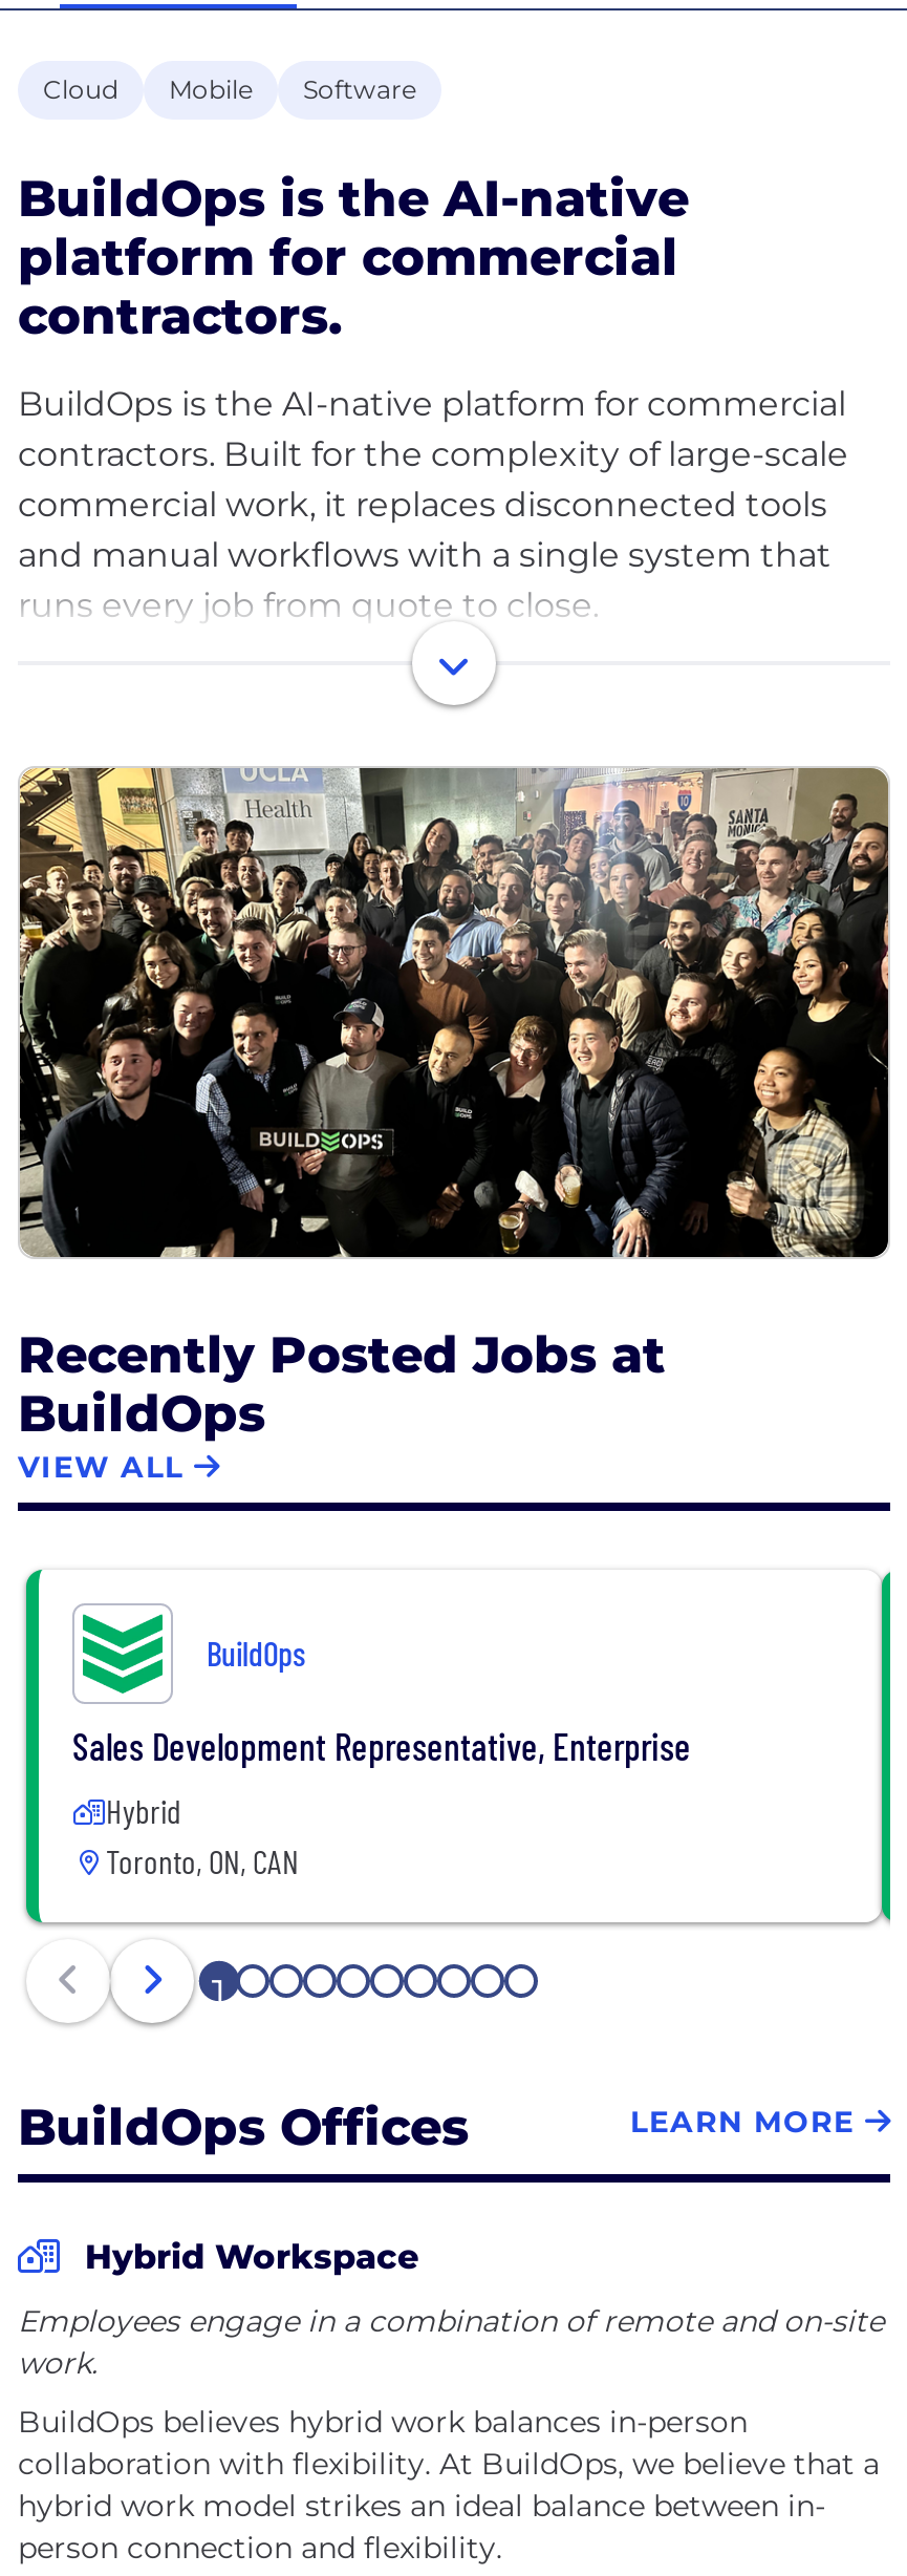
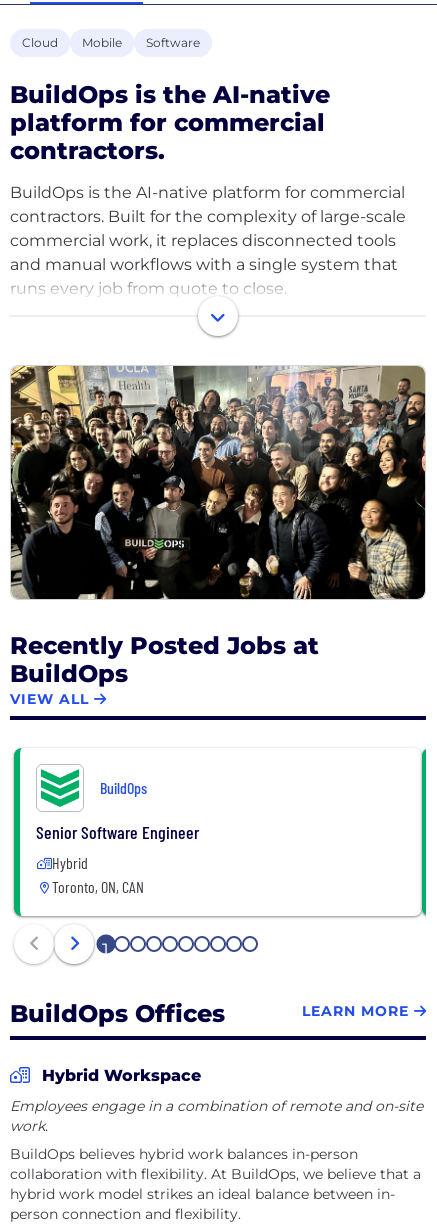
[72,1722,691,1768] Sales Development Representative, Enterprise -> [36,821,199,843] Senior Software Engineer

